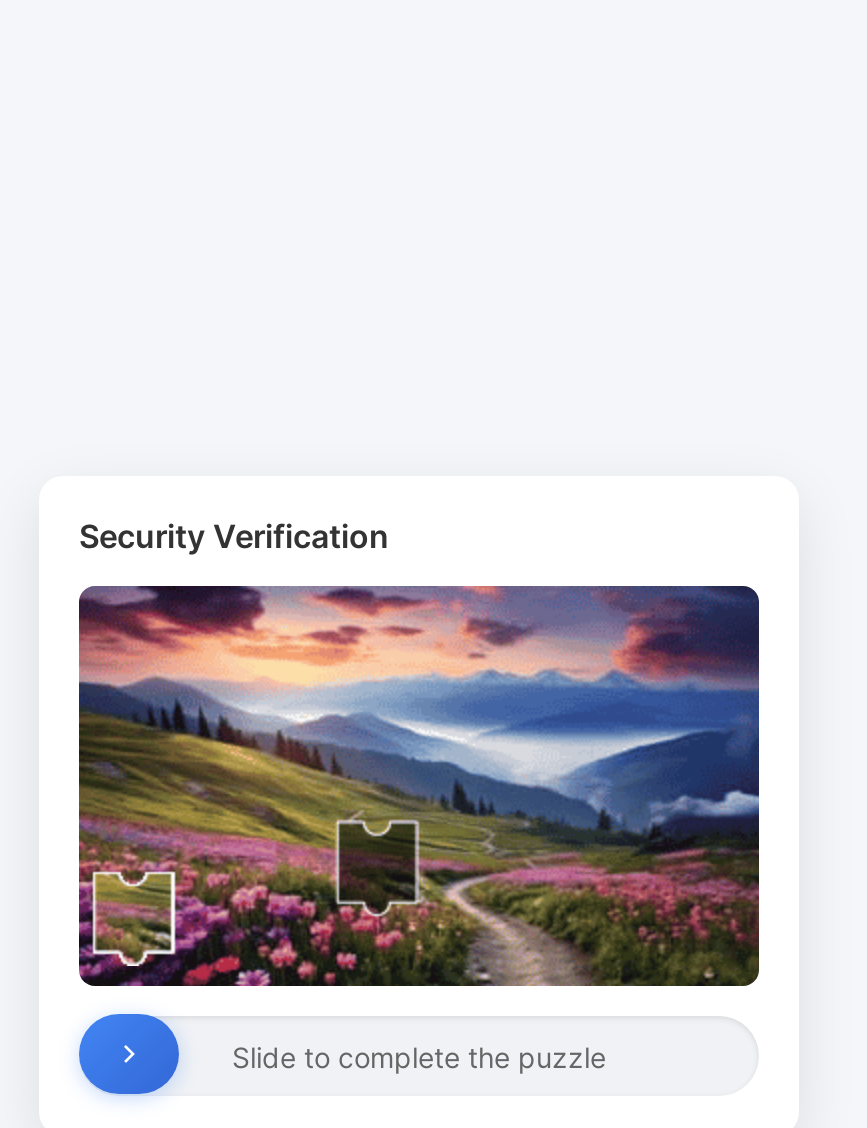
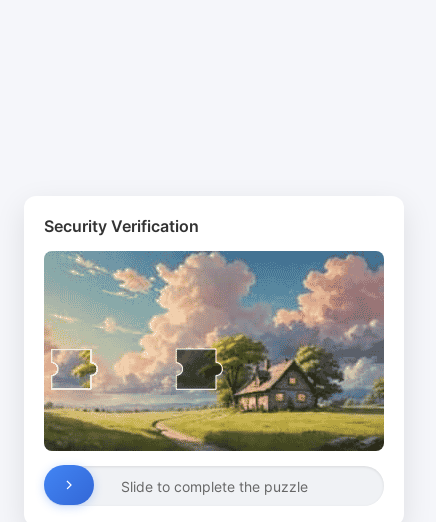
[77,584,761,988] [image] -> [43,250,385,452] [image]

